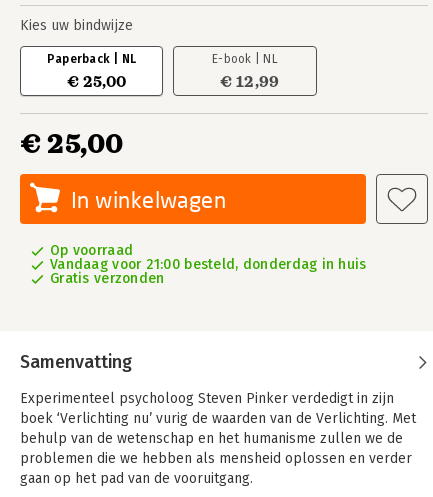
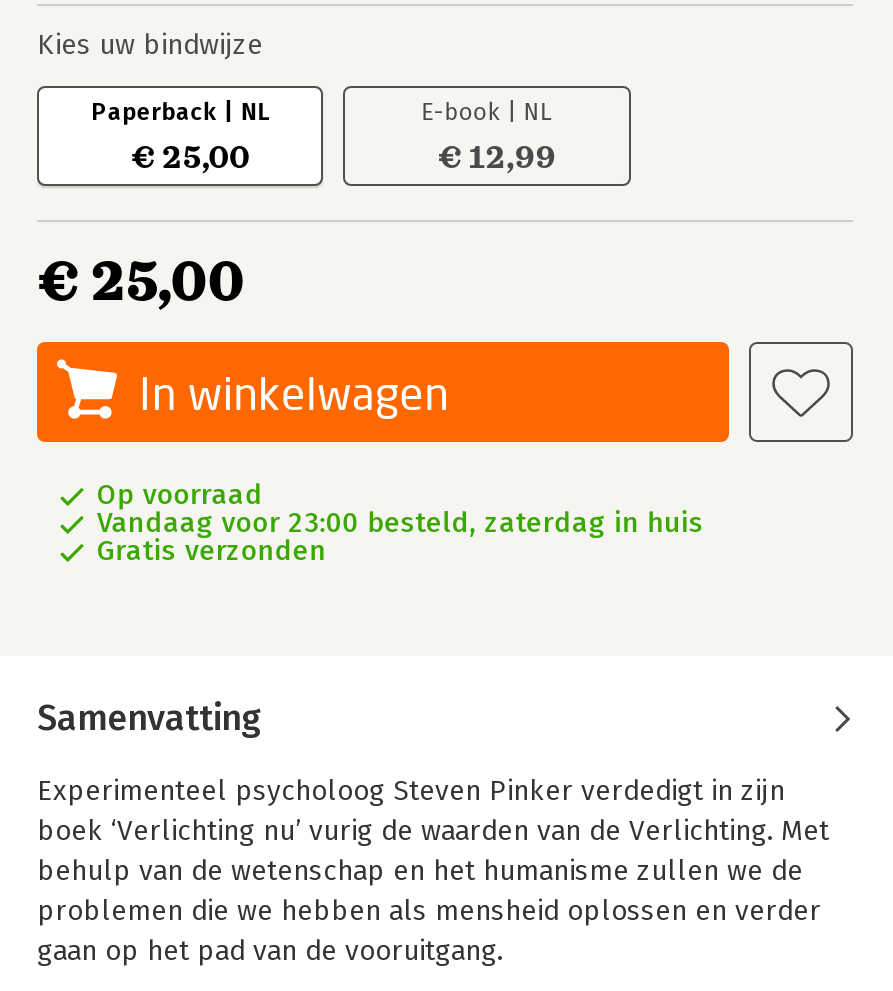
[50,256,367,273] Vandaag voor 21:00 besteld, donderdag in huis -> [97,506,704,540] Vandaag voor 23:00 besteld, zaterdag in huis

